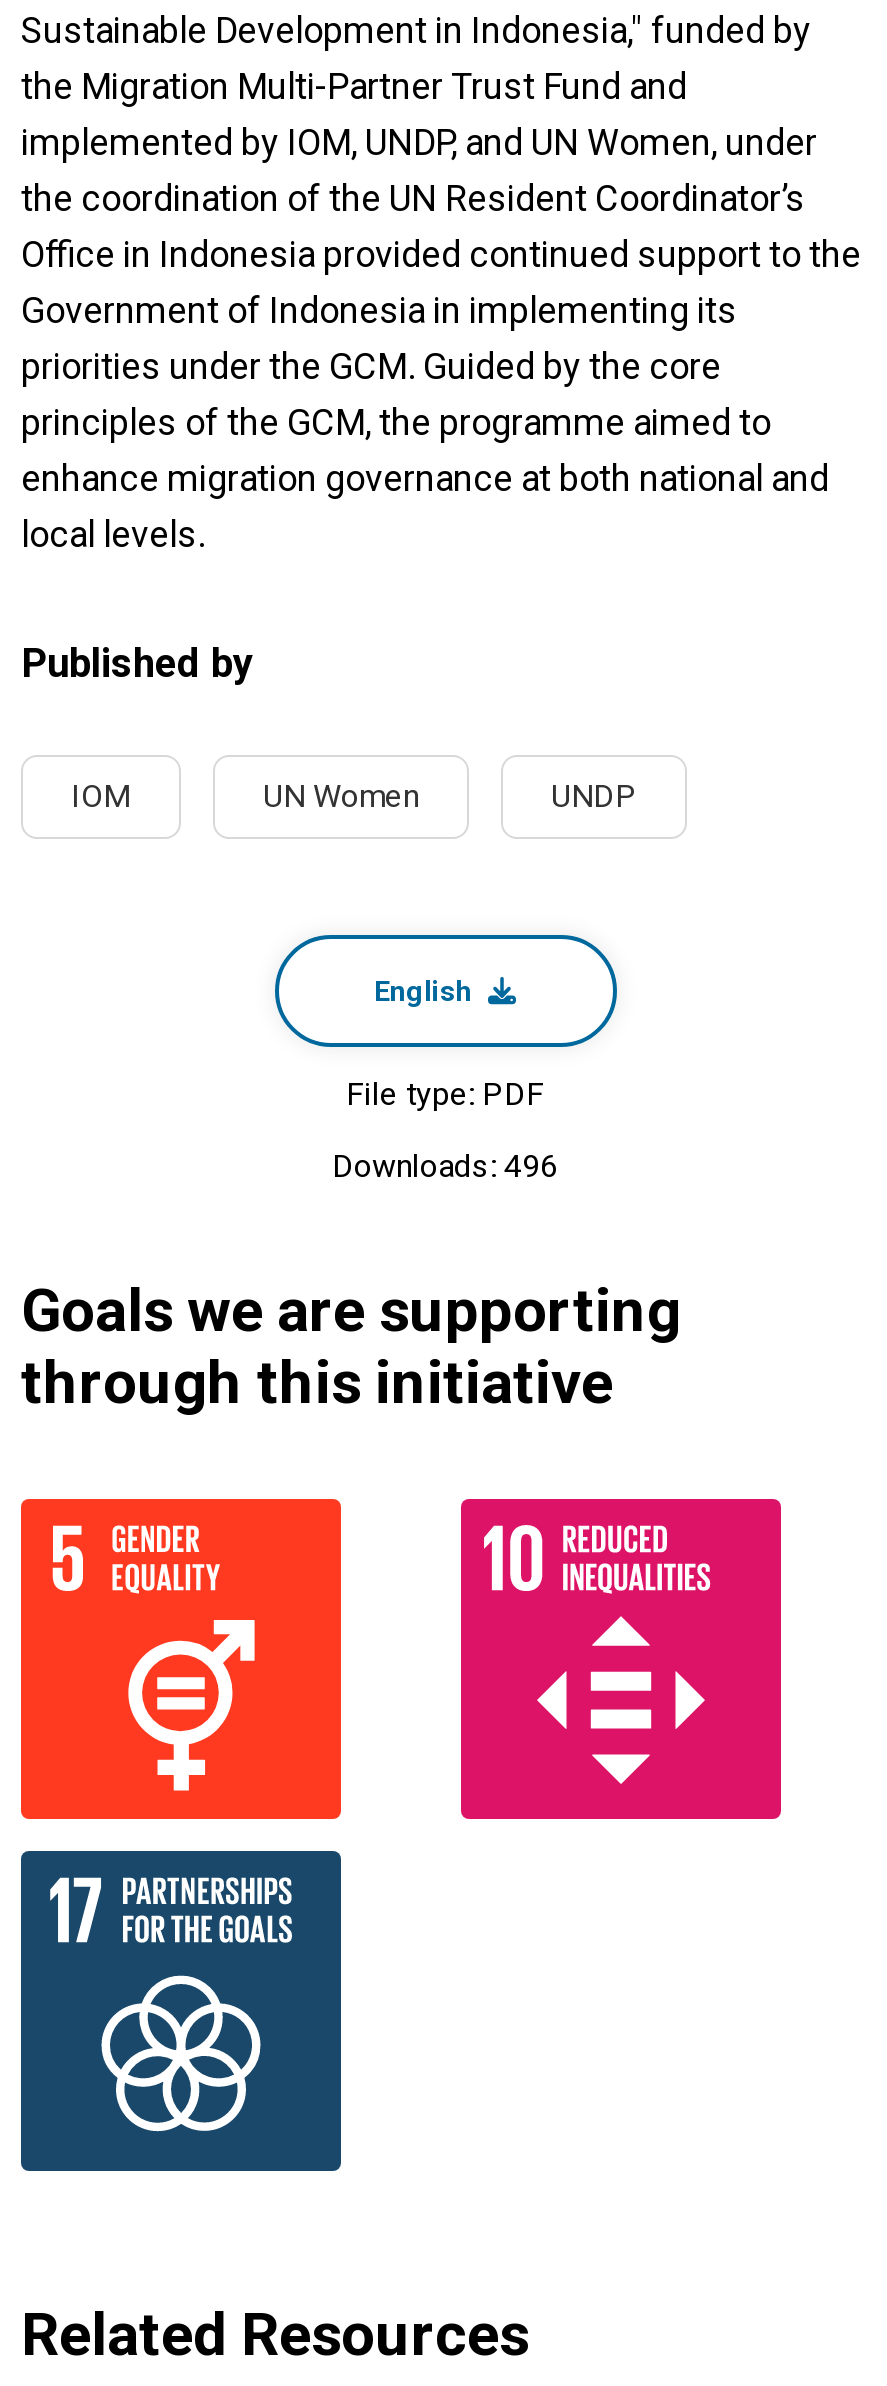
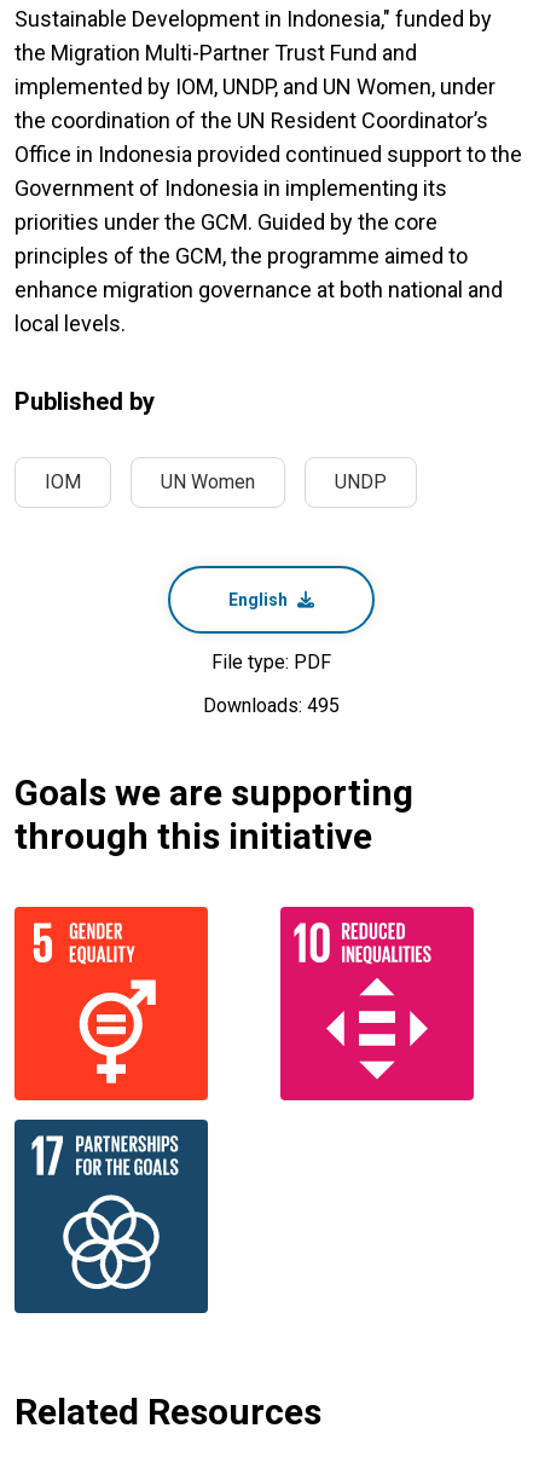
[332,1147,558,1185] Downloads: 496 -> [202,694,339,717] Downloads: 495

